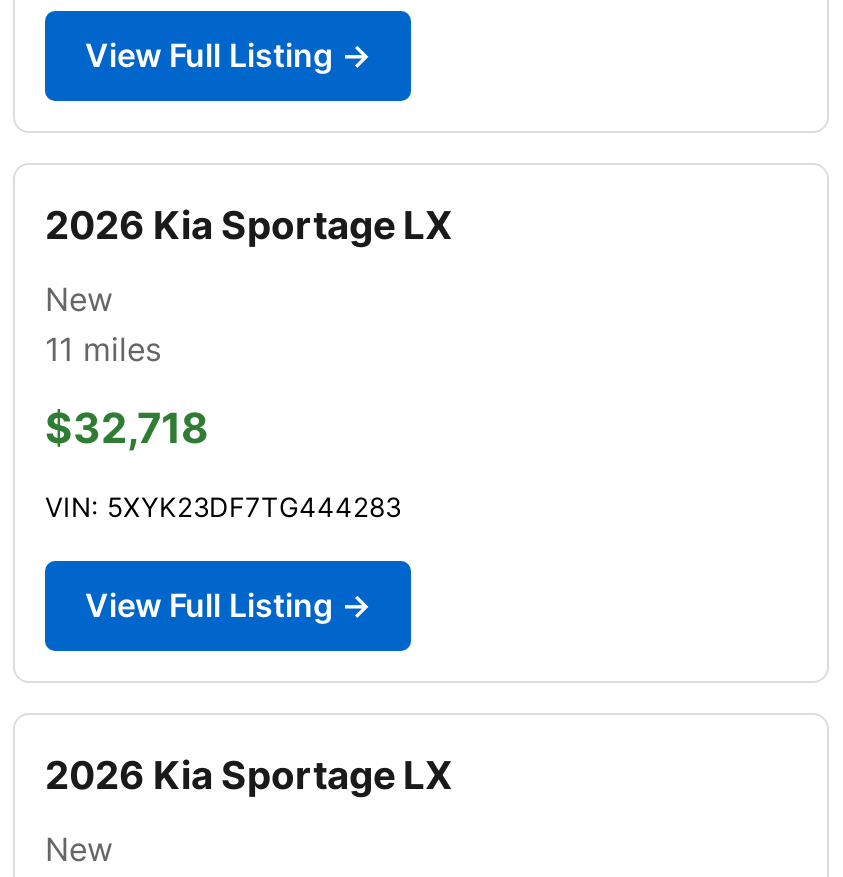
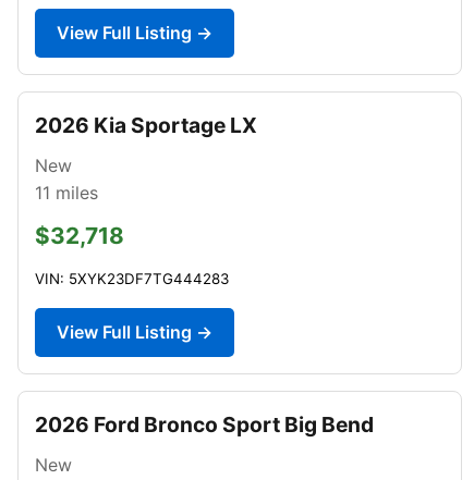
[45,751,453,799] 2026 Kia Sportage LX -> [35,411,374,437] 2026 Ford Bronco Sport Big Bend

